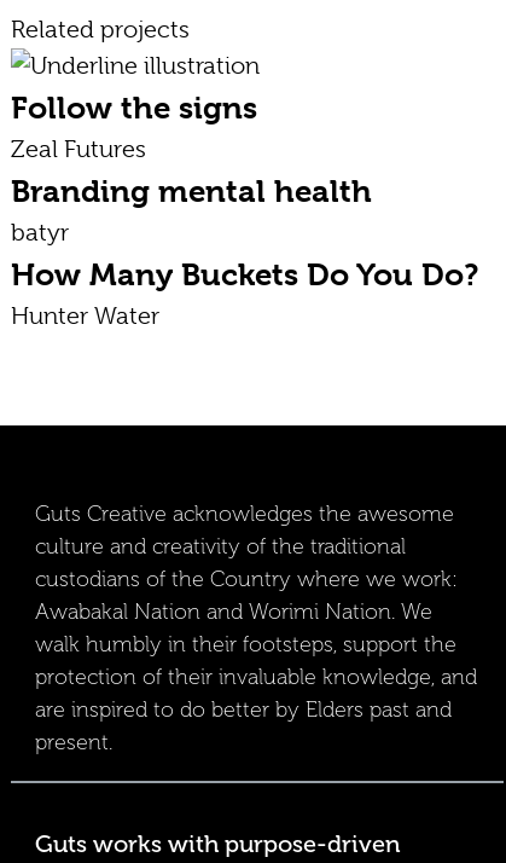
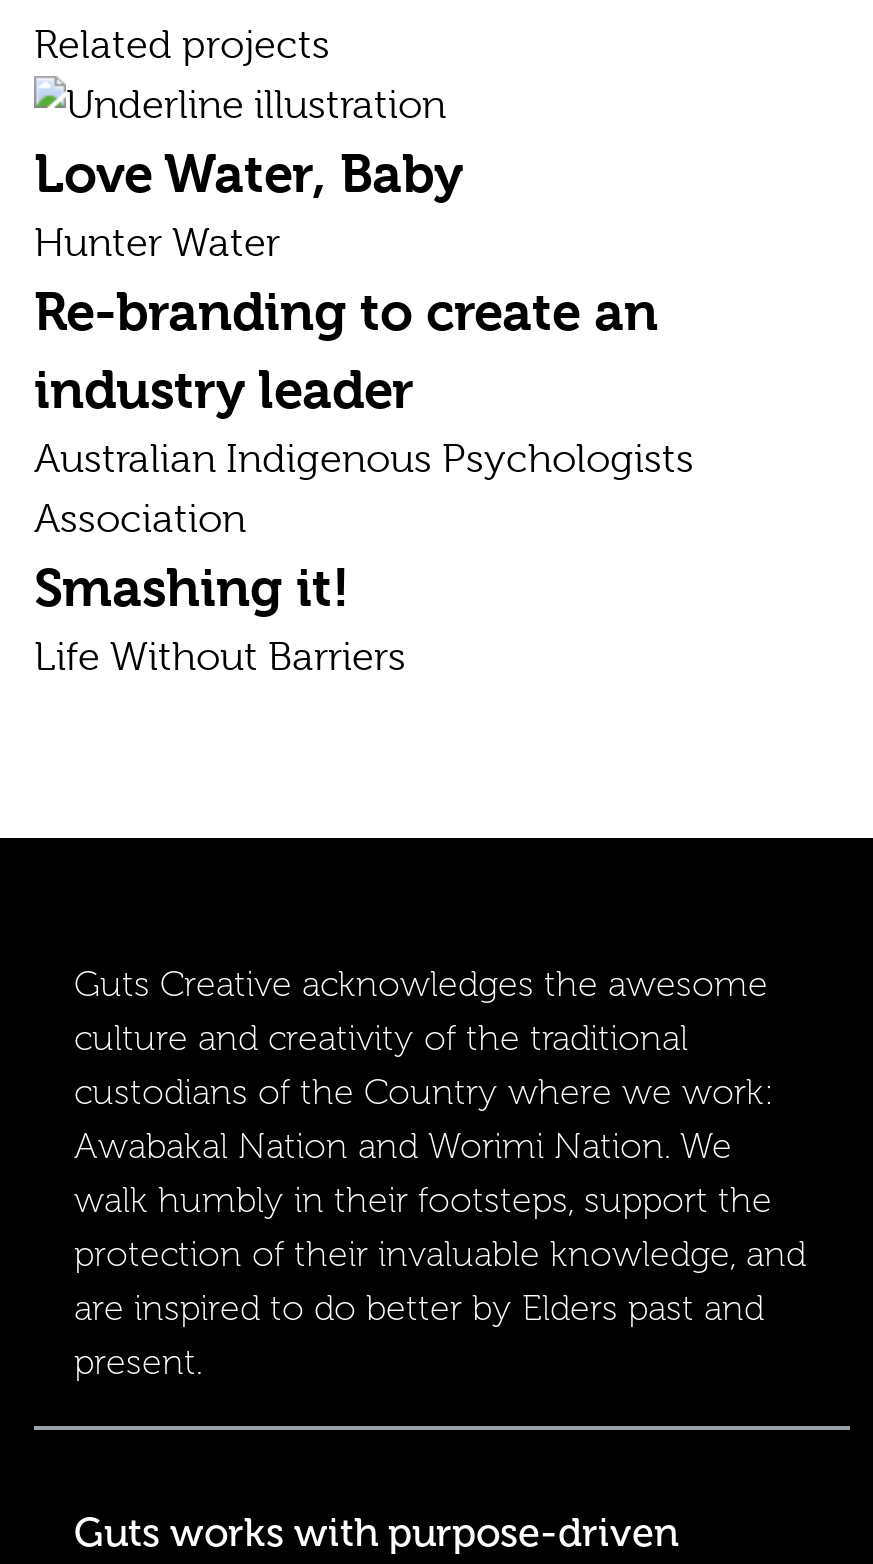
[11,89,478,293] Follow the signs | Zeal Futures | Branding mental health | batyr | How Many Buckets Do You Do? -> [34,144,462,204] Love Water, Baby
moved [11,302,159,330] -> [34,220,280,266]: Hunter Water
none -> [34,282,694,680] Re-branding to create an | industry leader | Australian Indigenous Psychologists | Association | Smashing it! | Life Without Barriers

